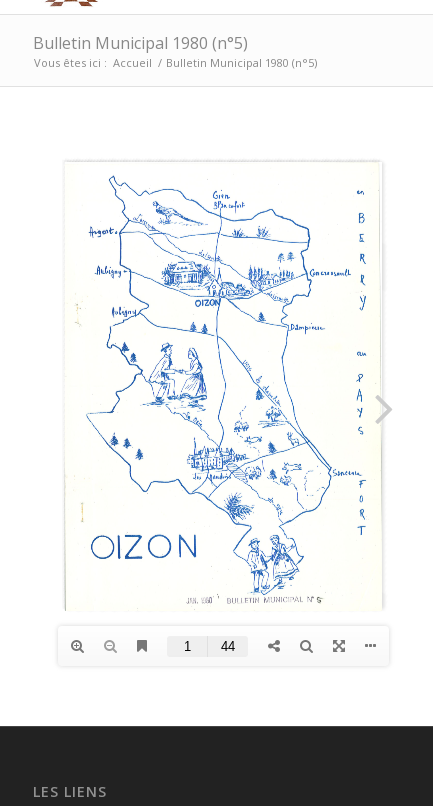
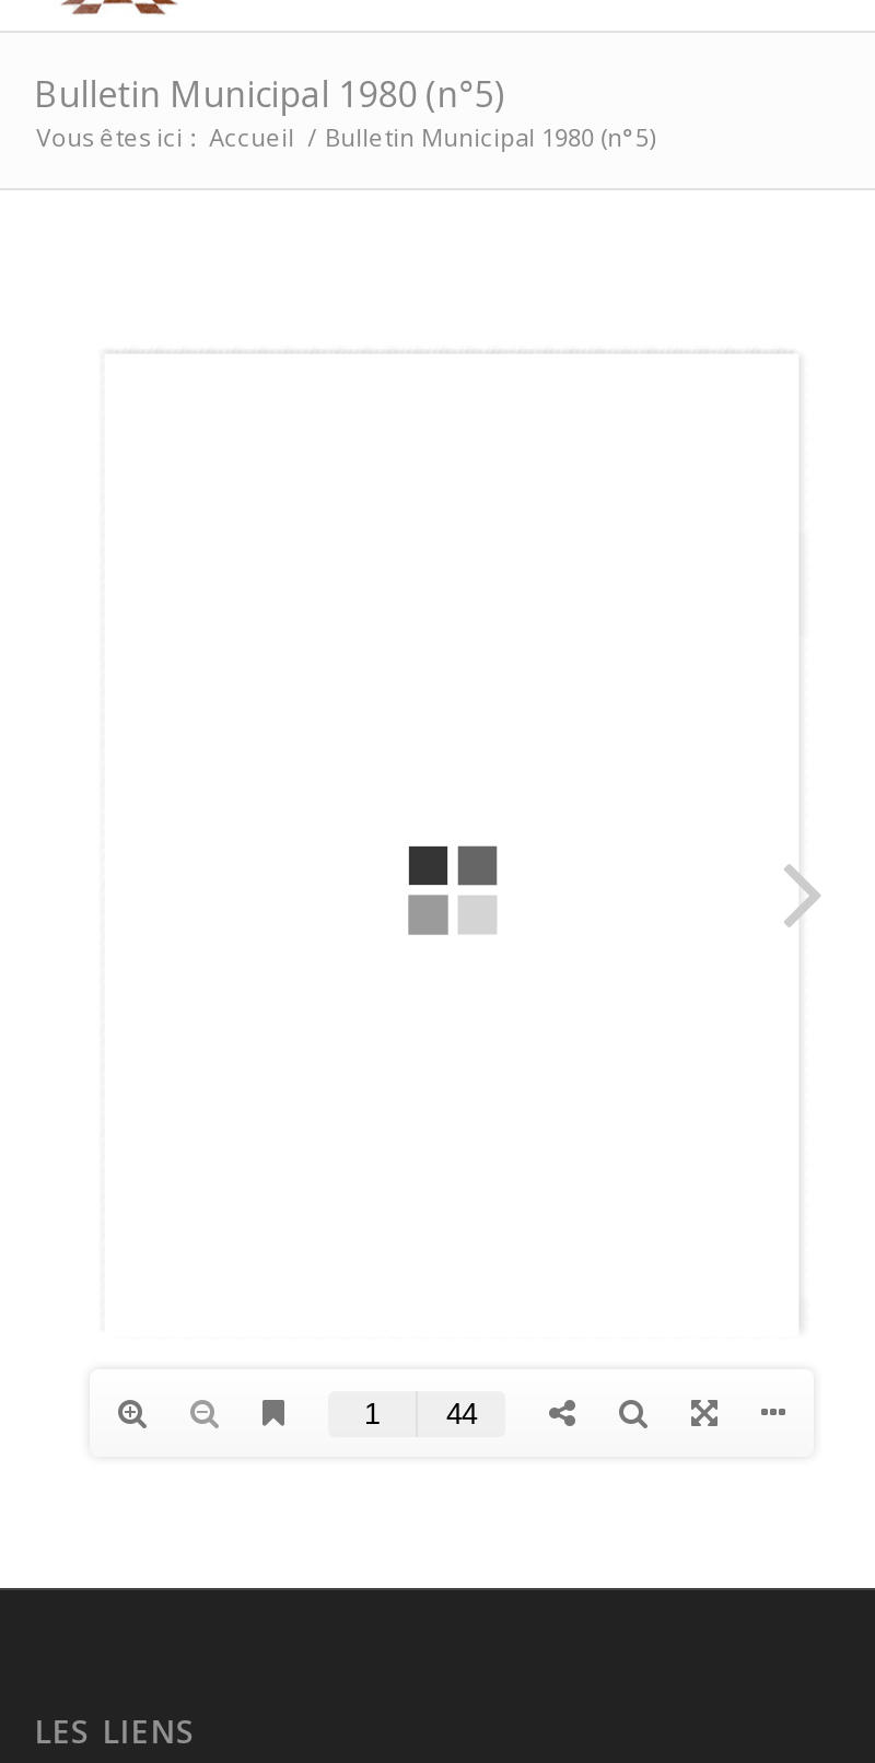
[76,175,367,604] [image] -> none

